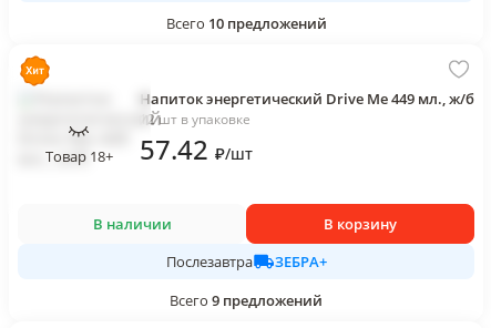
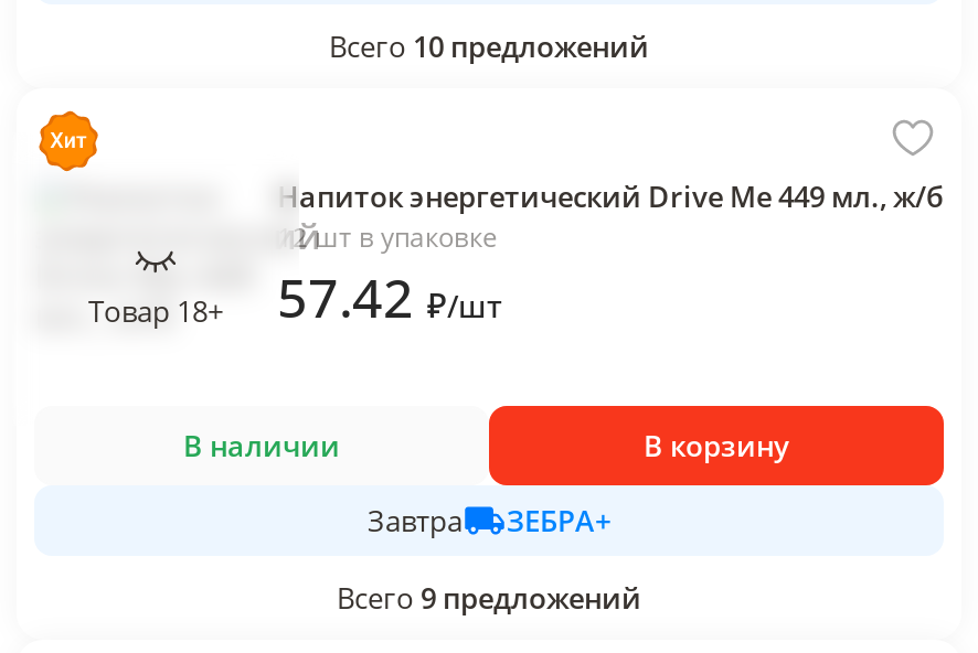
[166,252,252,271] Послезавтра -> [368,501,463,540] Завтра

